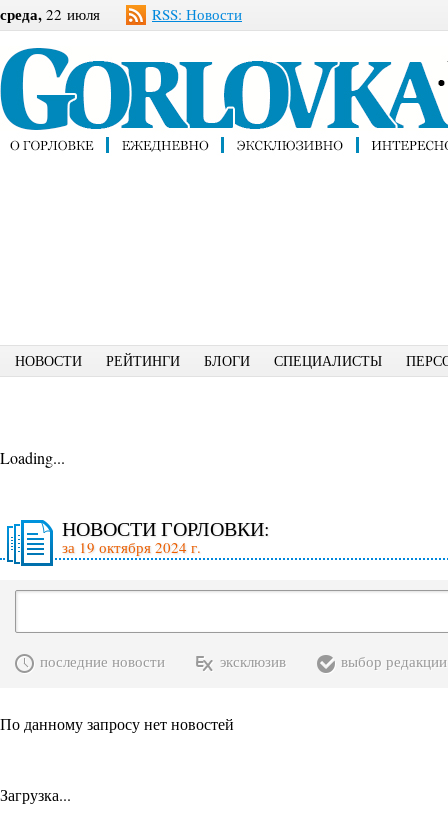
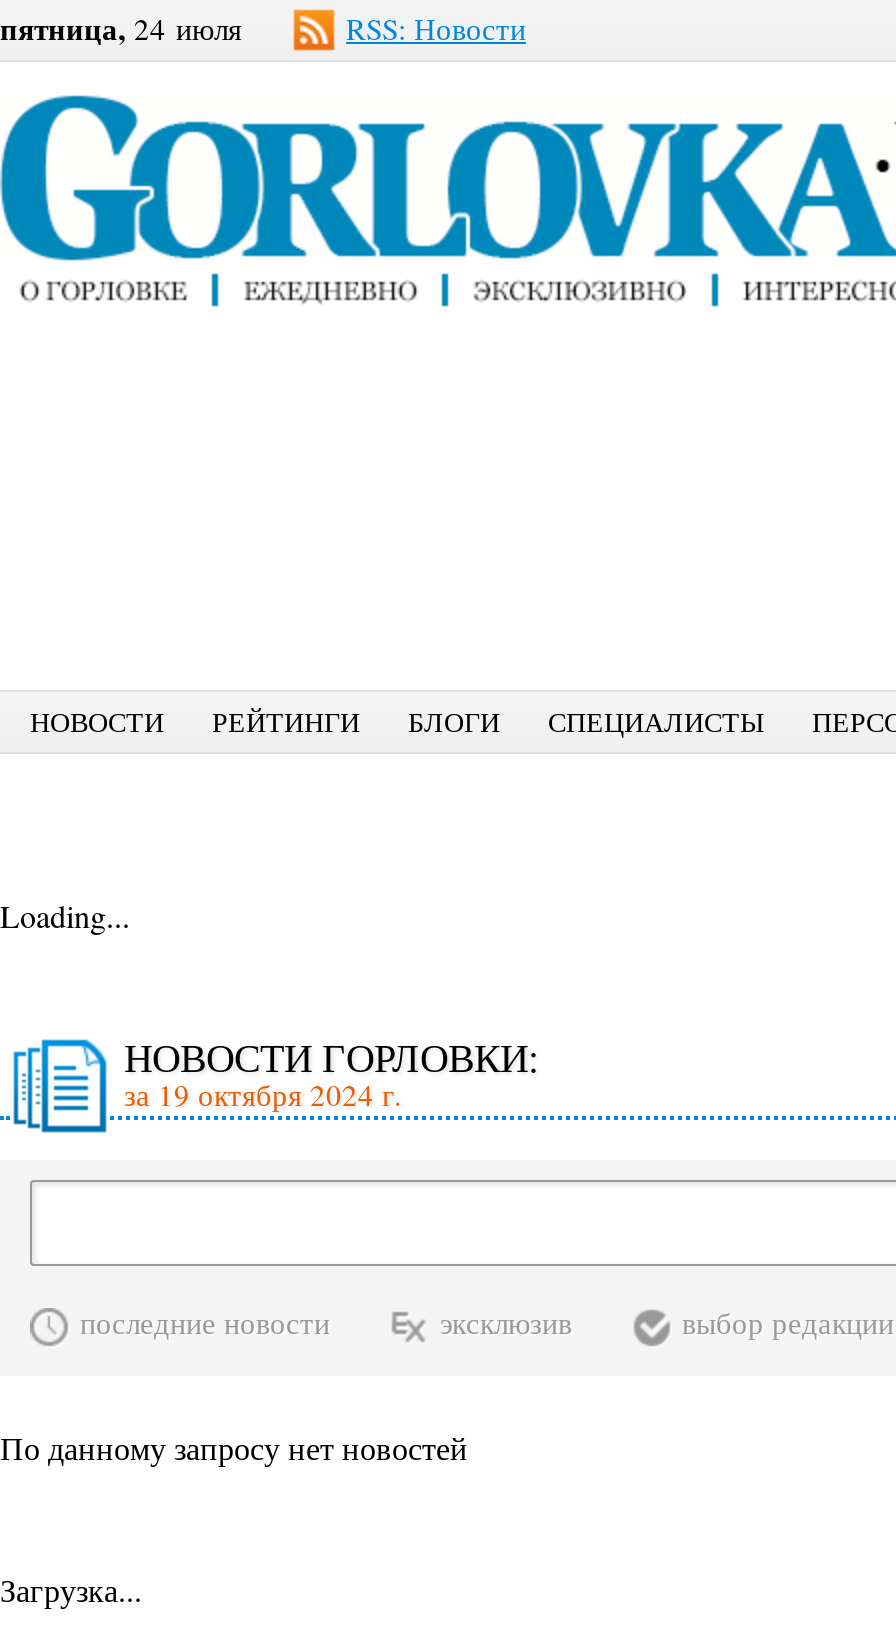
[0,3,100,25] среда, 22 июля -> [0,6,242,50] пятница, 24 июля

